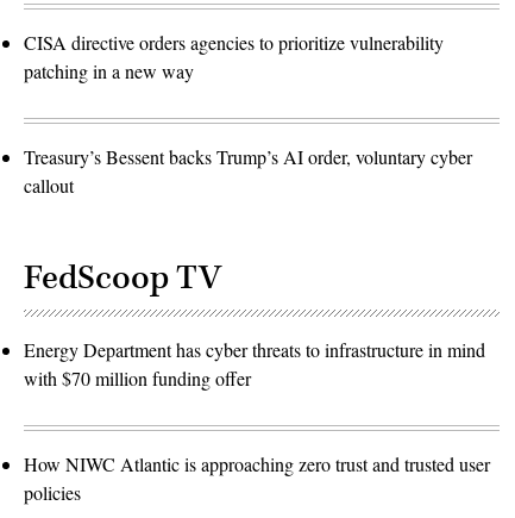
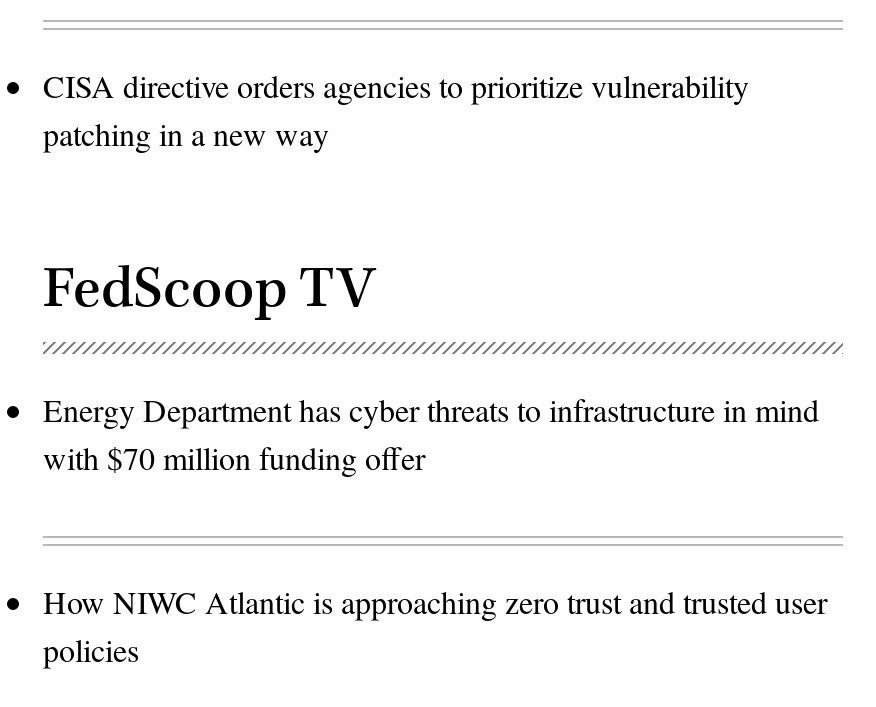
[24,144,472,198] Treasury’s Bessent backs Trump’s AI order, voluntary cyber | callout -> none

